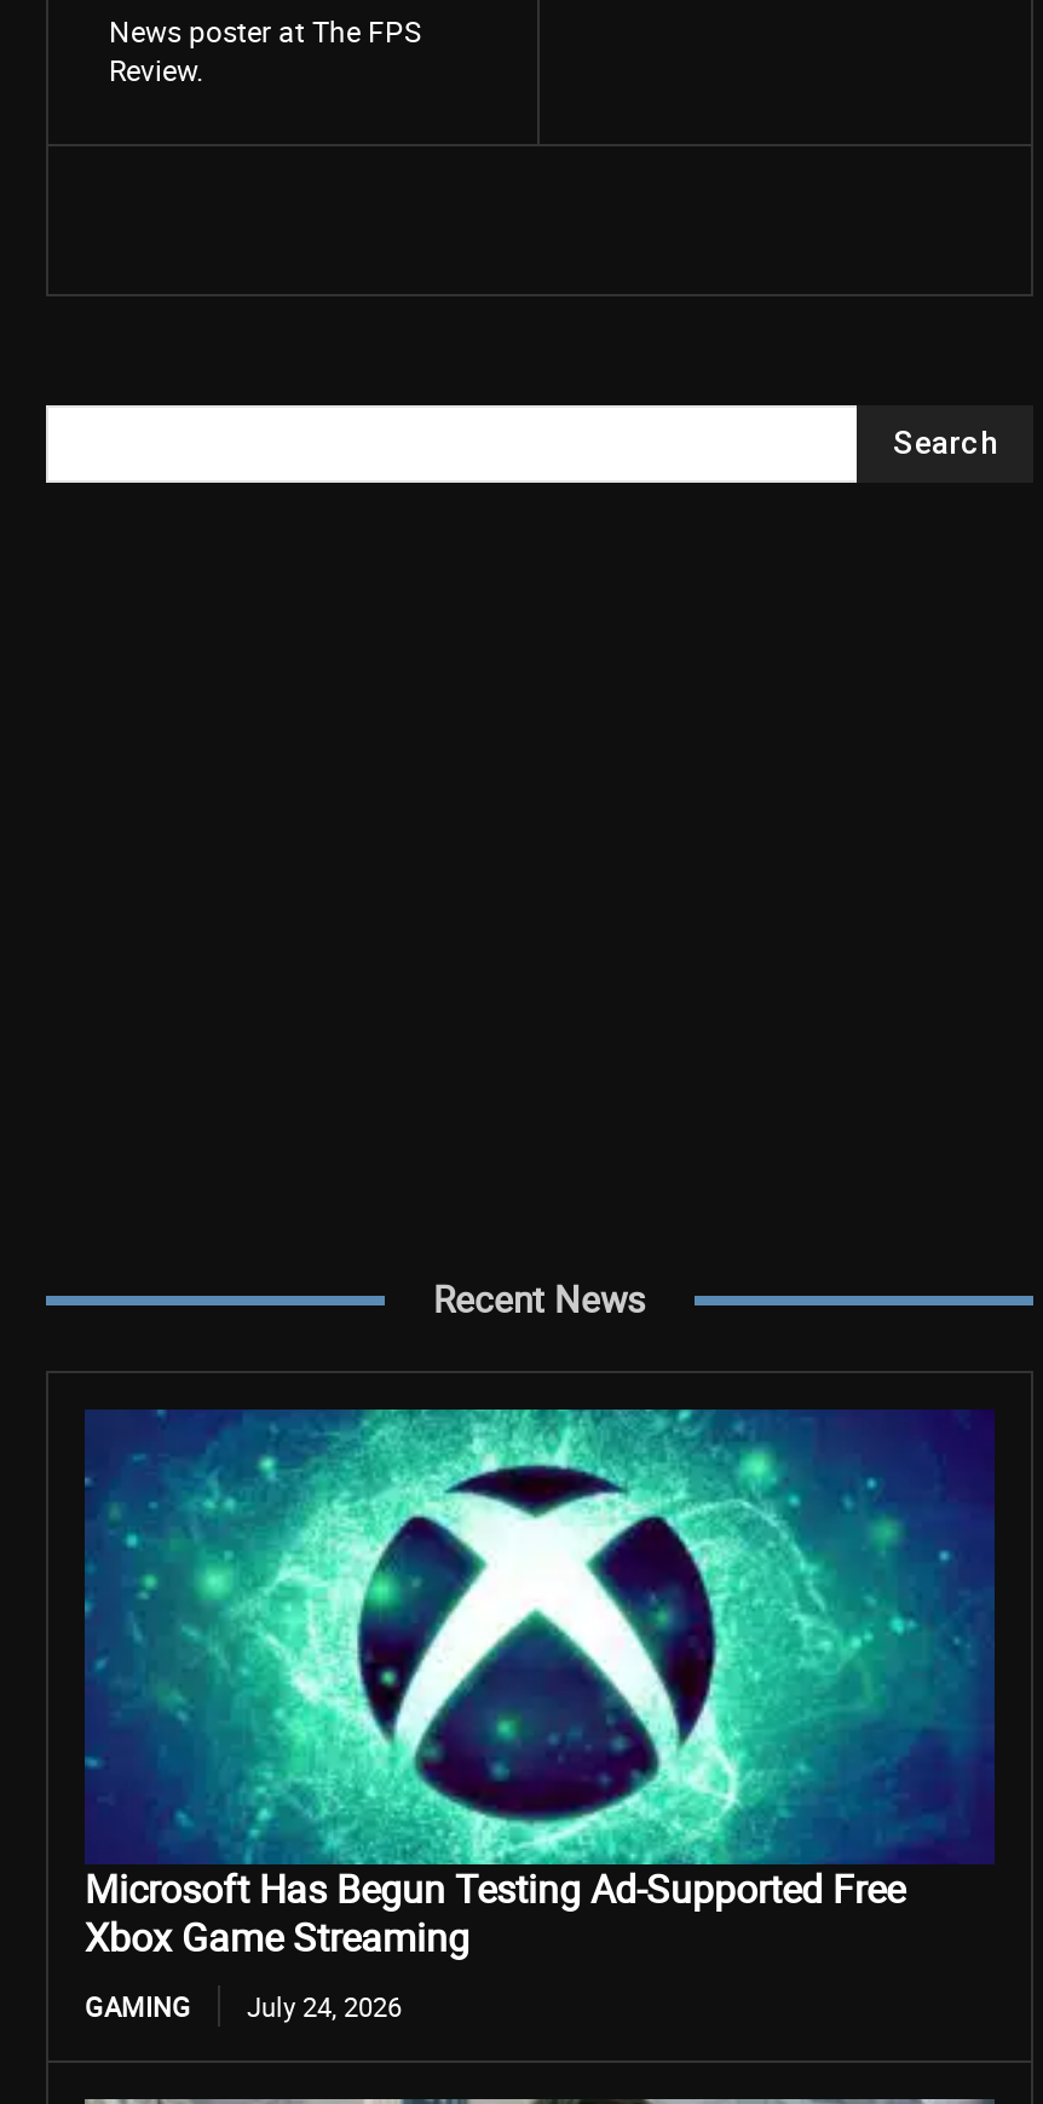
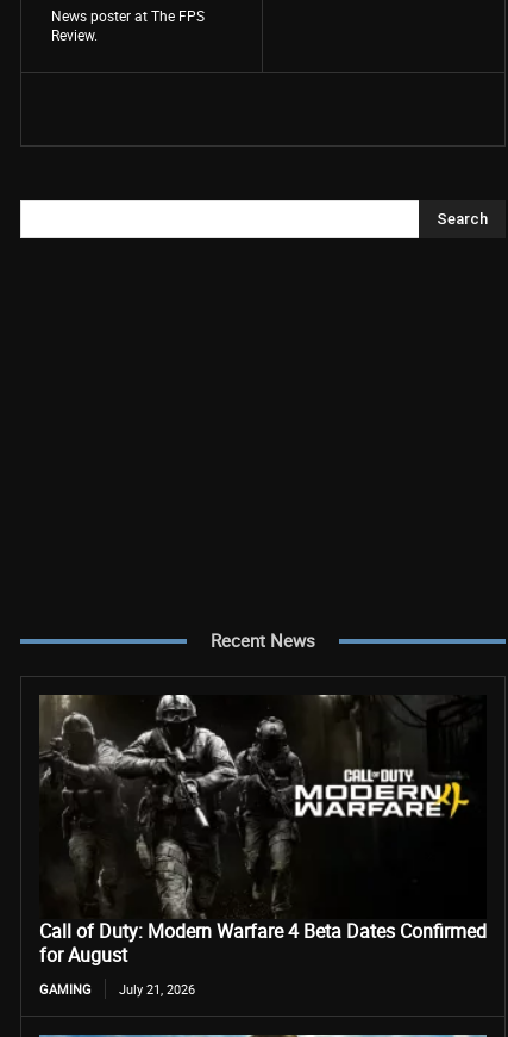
[82,1407,997,1964] [image] | Microsoft Has Begun Testing Ad-Supported Free | Xbox Game Streaming -> [39,694,487,968] [image] | Call of Duty: Modern Warfare 4 Beta Dates Confirmed | for August
[85,1988,402,2024] GAMING July 24, 2026 -> [39,980,195,998] GAMING July 21, 2026

